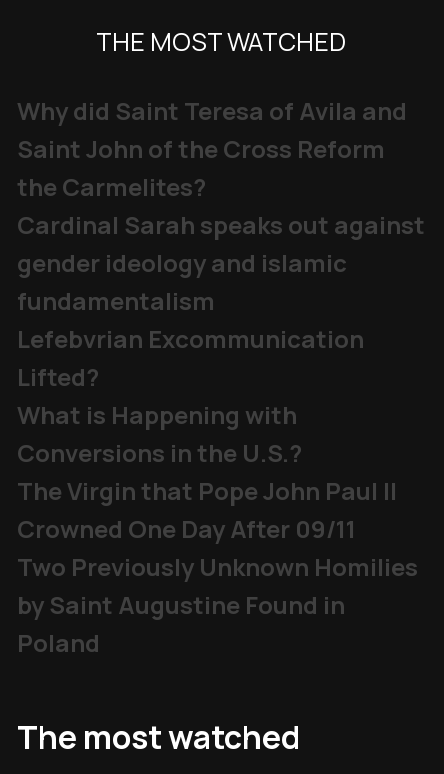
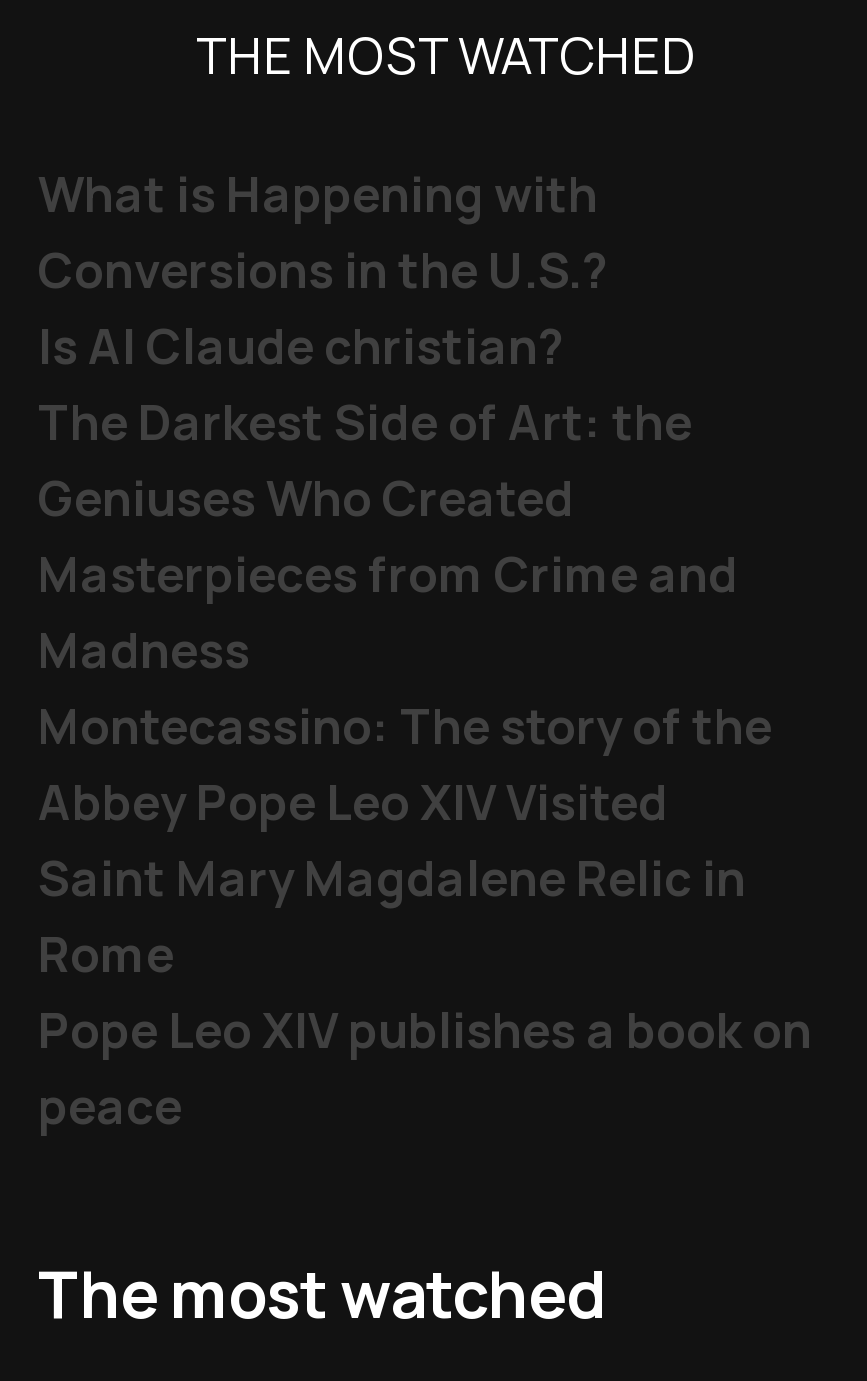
[17,94,425,393] Why did Saint Teresa of Avila and | Saint John of the Cross Reform | the Carmelites? | Cardinal Sarah speaks out against | gender ideology and islamic | fundamentalism | Lefebvrian Excommunication | Lifted? -> none
moved [17,398,302,469] -> [38,160,608,302]: What is Happening with | Conversions in the U.S.?
[17,474,418,659] The Virgin that Pope John Paul II | Crowned One Day After 09/11 | Two Previously Unknown Homilies | by Saint Augustine Found in | Poland -> [38,312,812,1138] Is AI Claude christian? | The Darkest Side of Art: the | Geniuses Who Created | Masterpieces from Crime and | Madness | Montecassino: The story of the | Abbey Pope Leo XIV Visited | Saint Mary Magdalene Relic in | Rome | Pope Leo XIV publishes a book on | peace

